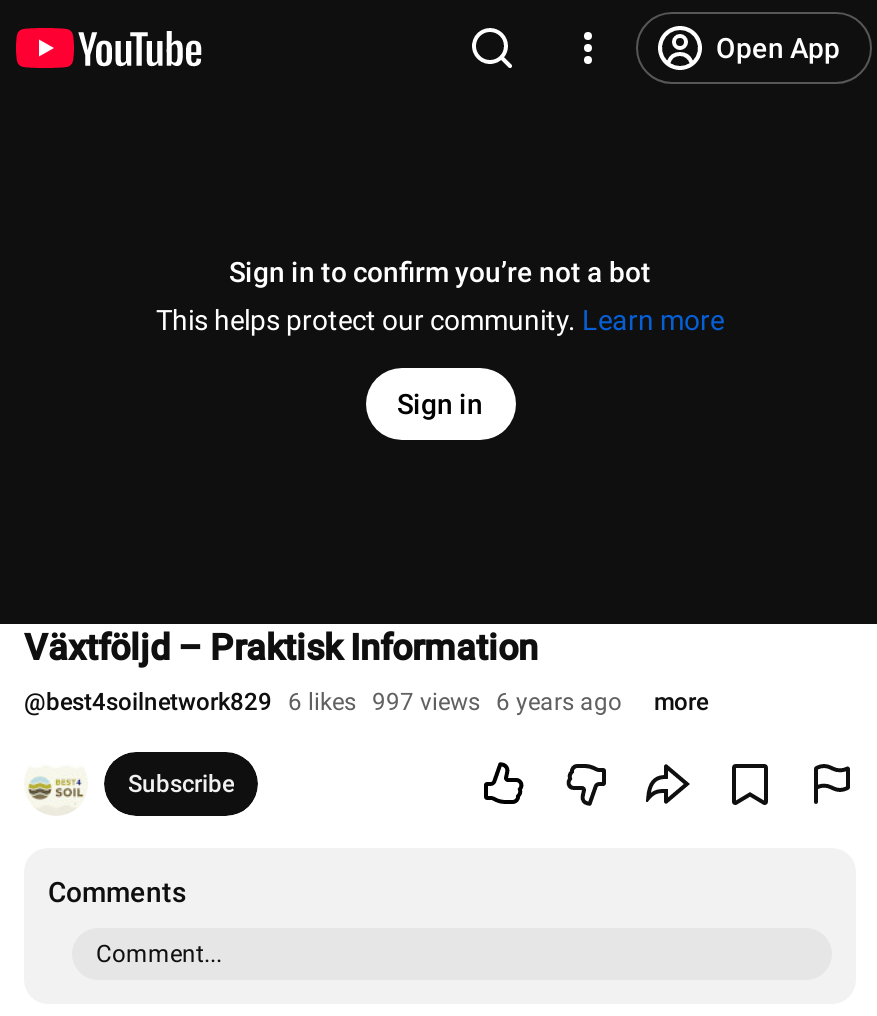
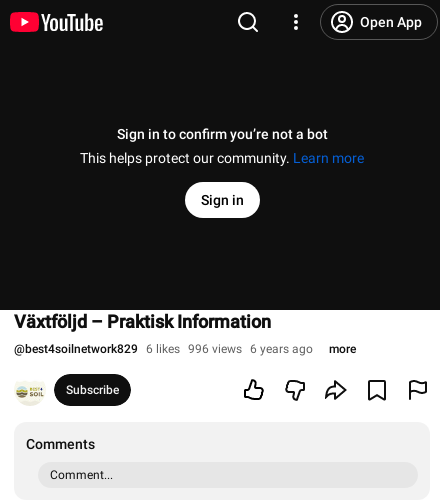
[24,688,622,716] @best4soilnetwork829 6 likes 997 views 6 years ago -> [14,342,313,356] @best4soilnetwork829 6 likes 996 views 6 years ago

